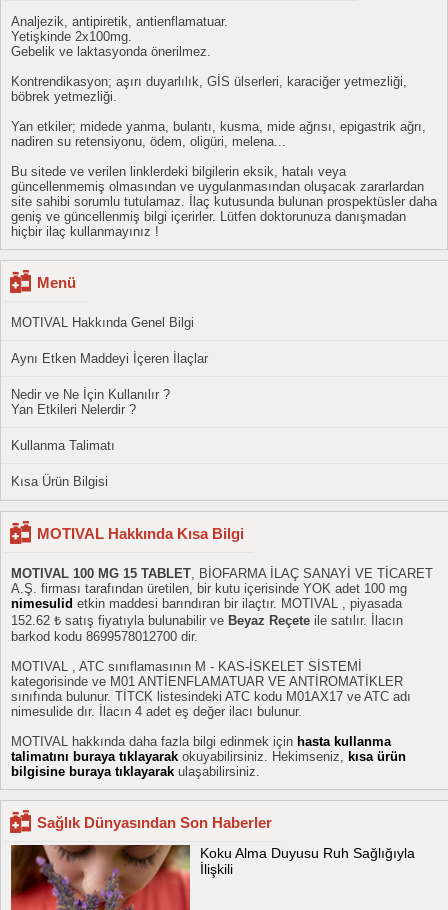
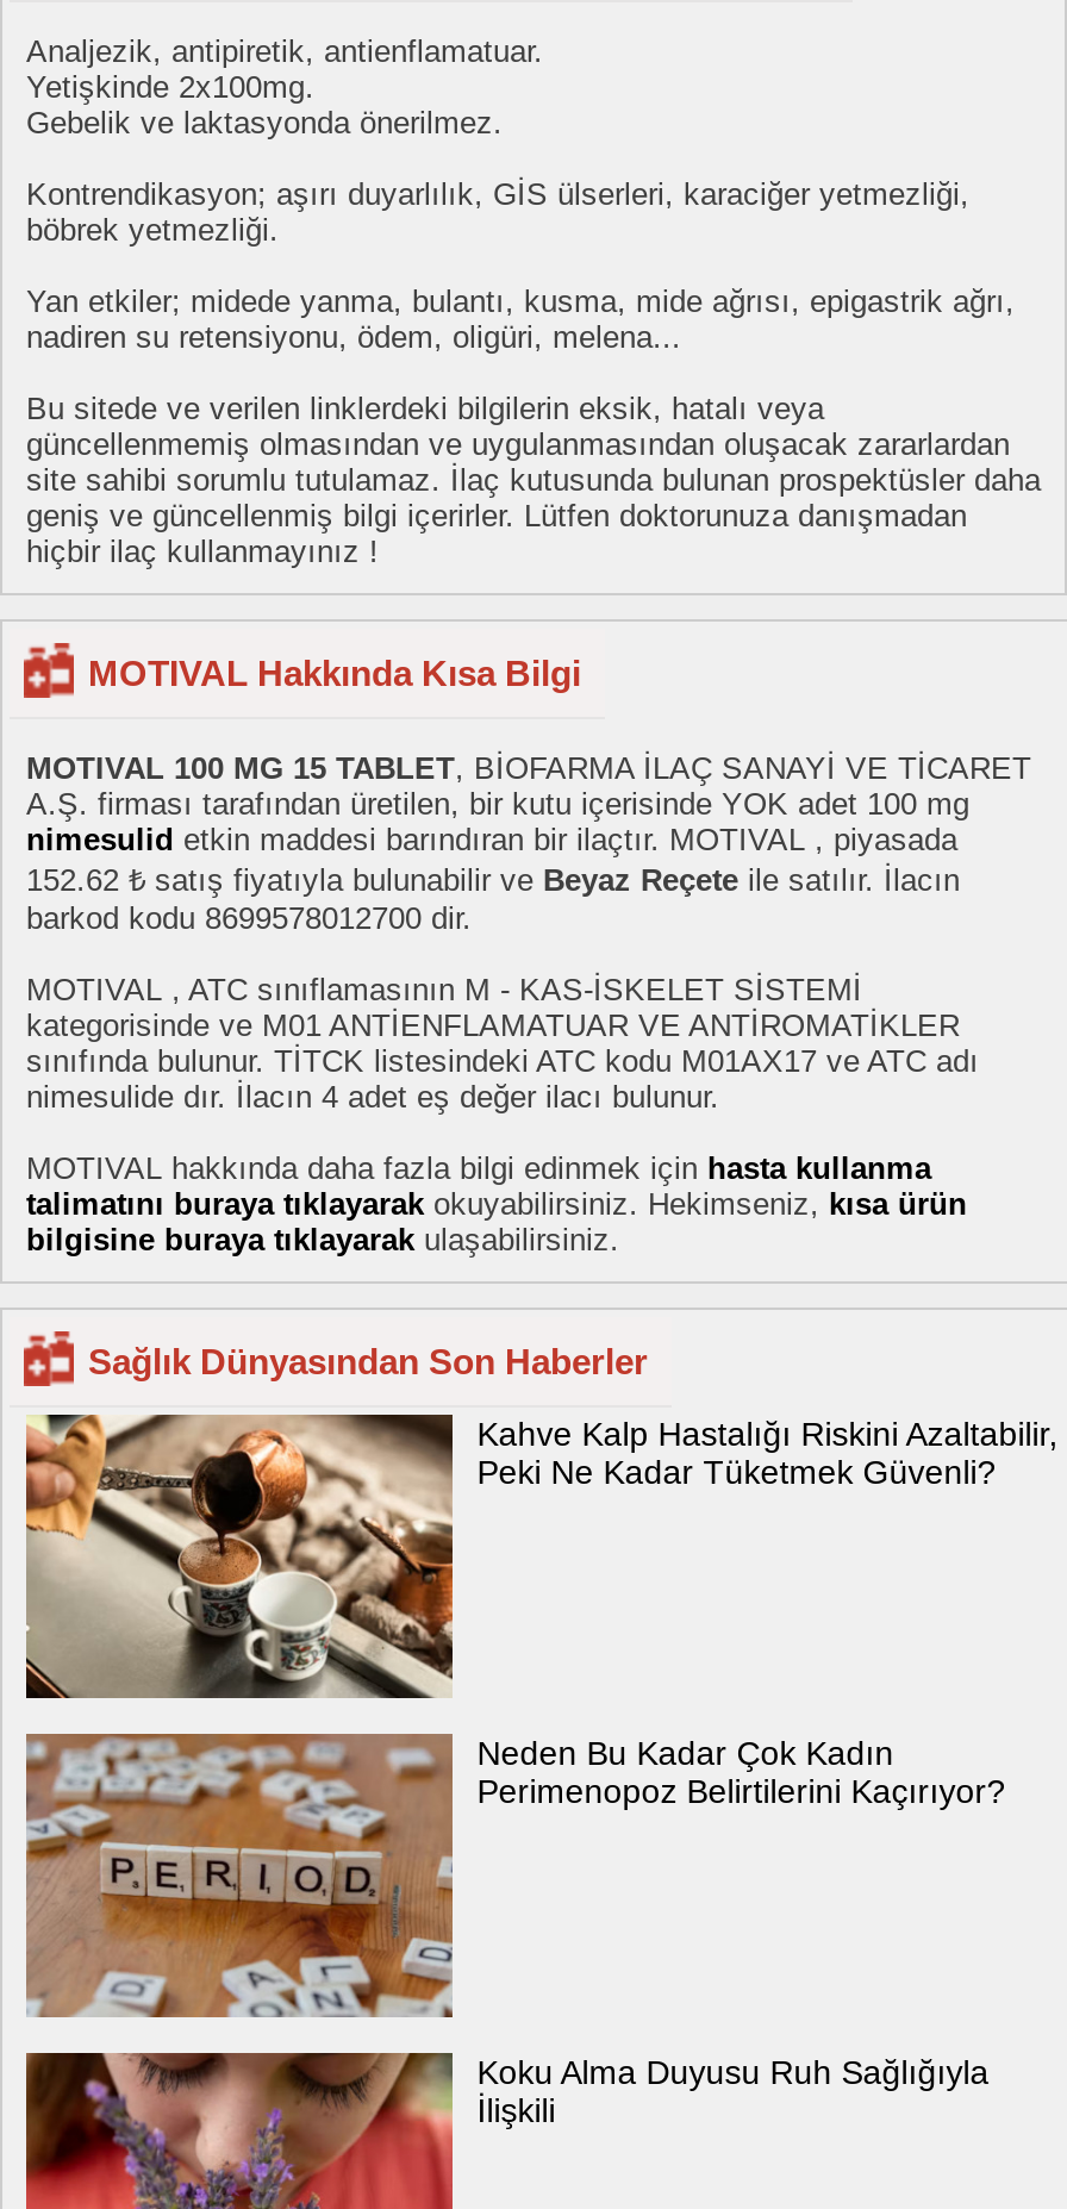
[11,274,208,489] Menü | MOTIVAL Hakkında Genel Bilgi | Aynı Etken Maddeyi İçeren İlaçlar | Nedir ve Ne İçin Kullanılır ? | Yan Etkileri Nelerdir ? | Kullanma Talimatı | Kısa Ürün Bilgisi -> none
moved [11,525,433,831] -> [26,653,1031,1381]: MOTIVAL Hakkında Kısa Bilgi | MOTIVAL 100 MG 15 TABLET, BİOFARMA İLAÇ SANAYİ VE TİCARET | A.Ş. firması tarafından üretilen, bir kutu içerisinde YOK adet 100 mg | ... | bilgisine buraya tıklayarak ulaşabilirsiniz. | Sağlık Dünyasından Son Haberler
none -> [24,1415,1058,1701] [image] | Kahve Kalp Hastalığı Riskini Azaltabilir, | Peki Ne Kadar Tüketmek Güvenli?
none -> [24,1734,1006,2024] [image] | Neden Bu Kadar Çok Kadın | Perimenopoz Belirtilerini Kaçırıyor?

